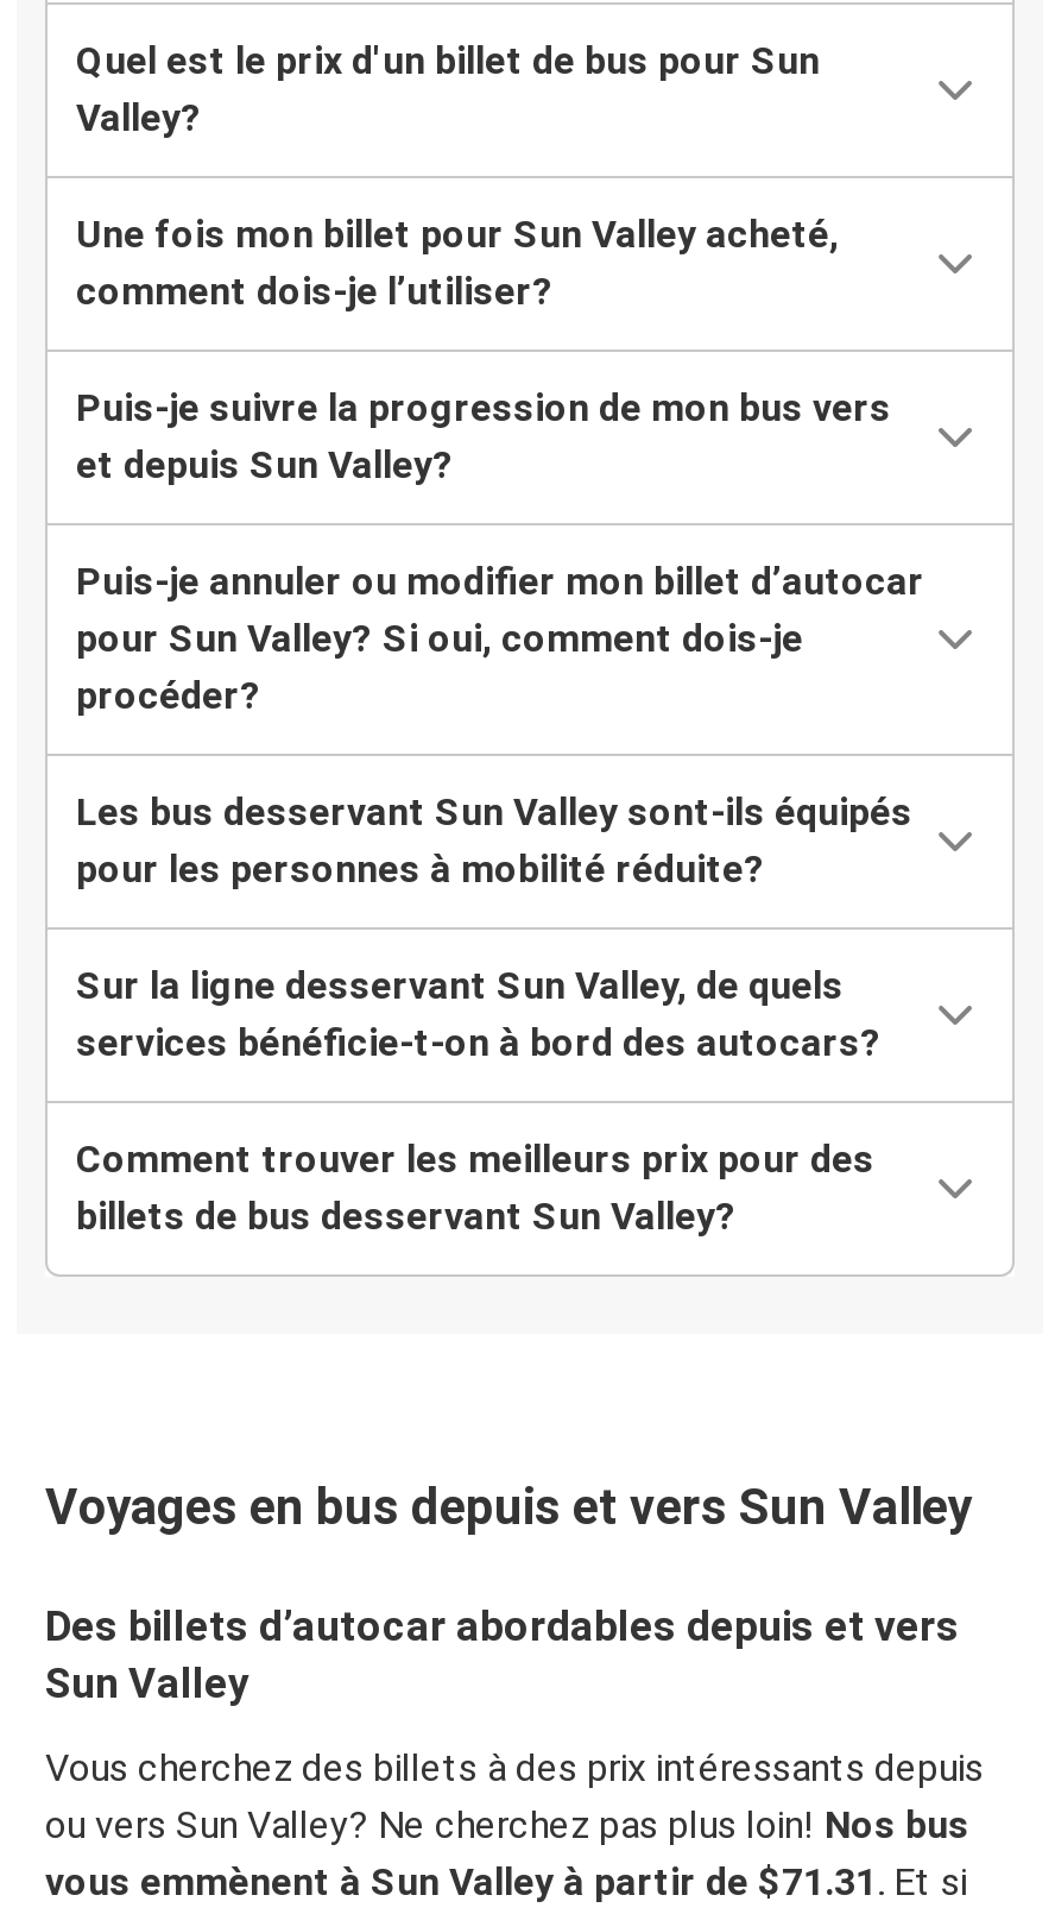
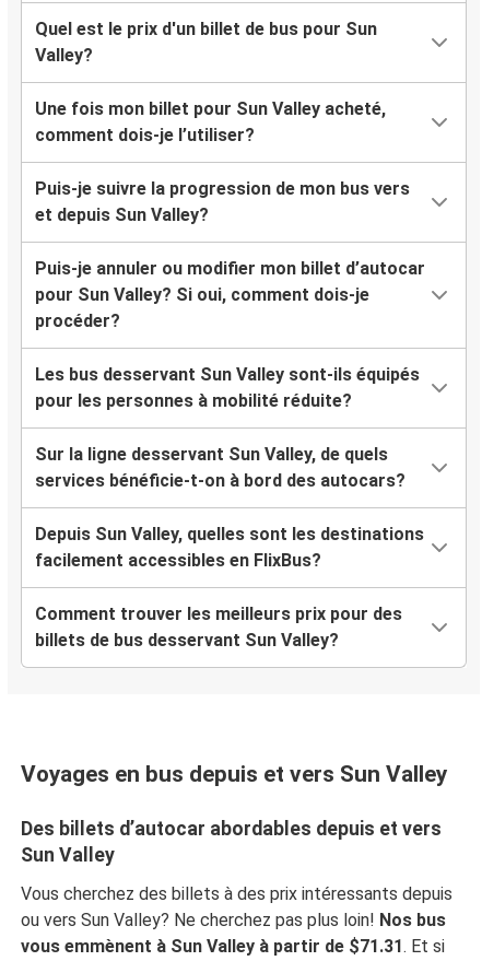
none -> [35,524,424,571] Depuis Sun Valley, quelles sont les destinations | facilement accessibles en FlixBus?

